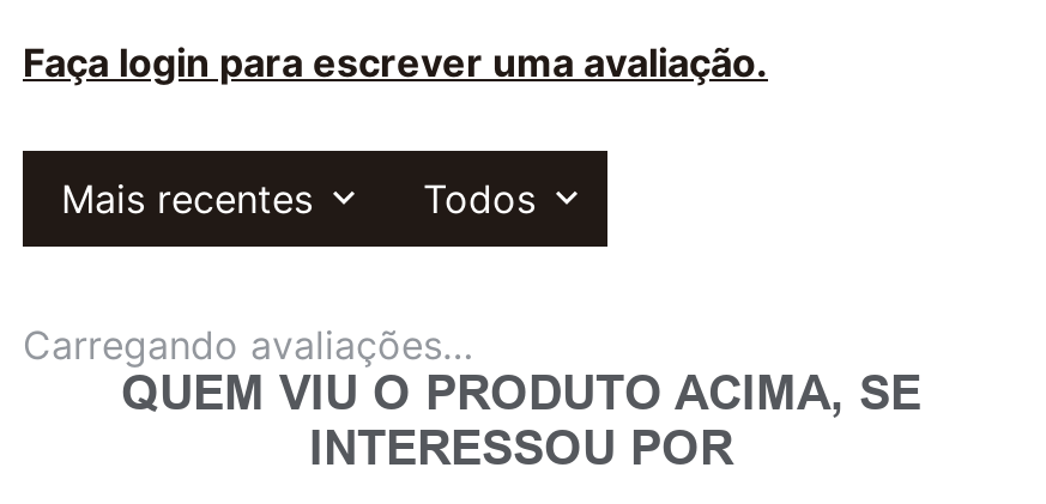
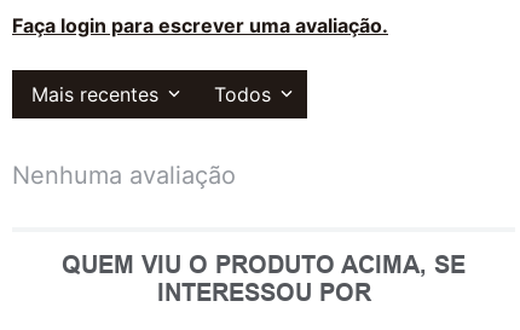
[23,321,473,369] Carregando avaliações… -> [12,160,236,189] Nenhuma avaliação

